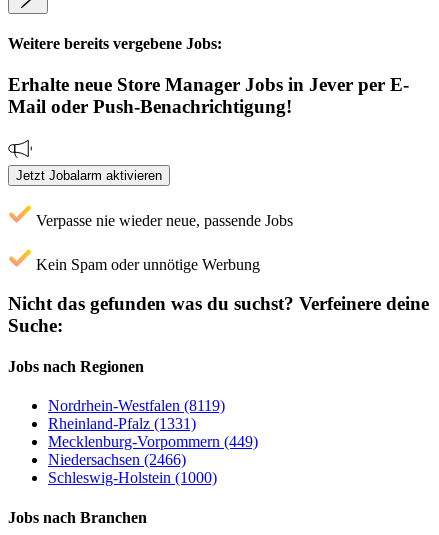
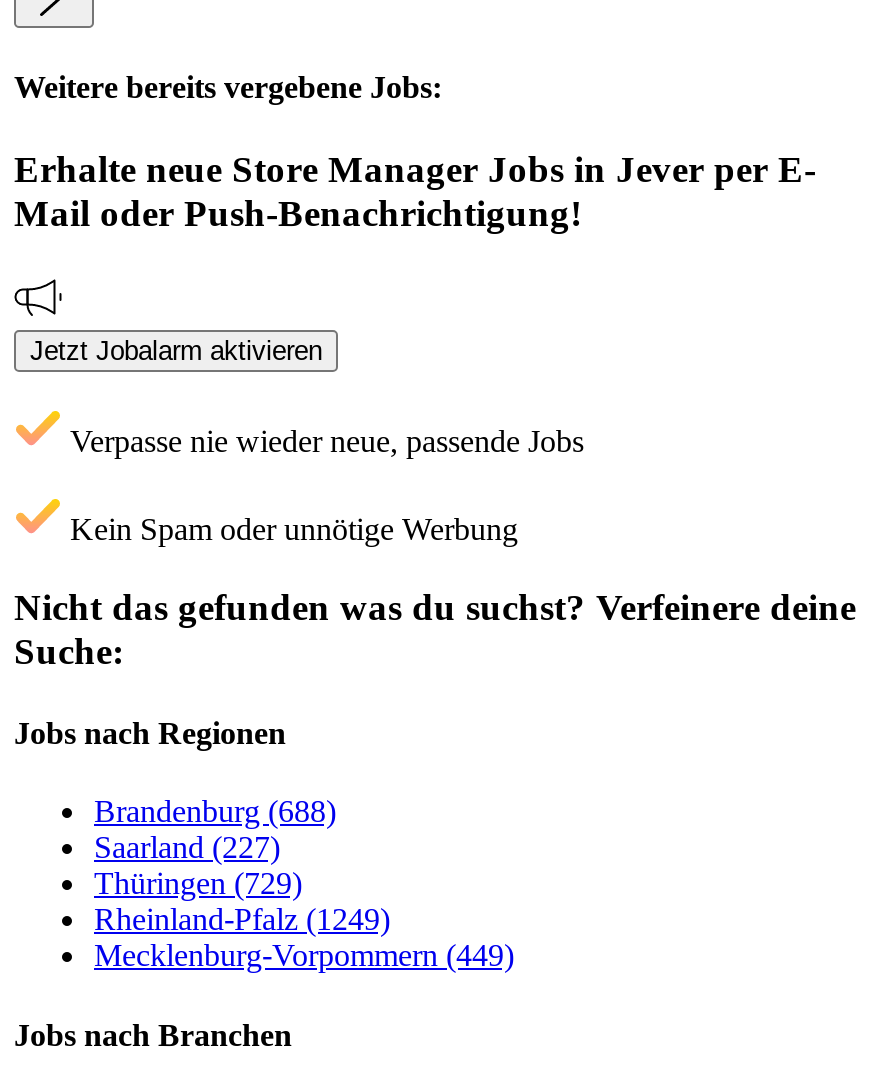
[48,397,225,432] Nordrhein-Westfalen (8119) | Rheinland-Pfalz (1331) -> [94,795,390,937] Brandenburg (688) | Saarland (227) | Thüringen (729) | Rheinland-Pfalz (1249)
moved [48,433,258,450] -> [94,939,514,973]: Mecklenburg-Vorpommern (449)
[48,451,217,486] Niedersachsen (2466) | Schleswig-Holstein (1000) -> none

